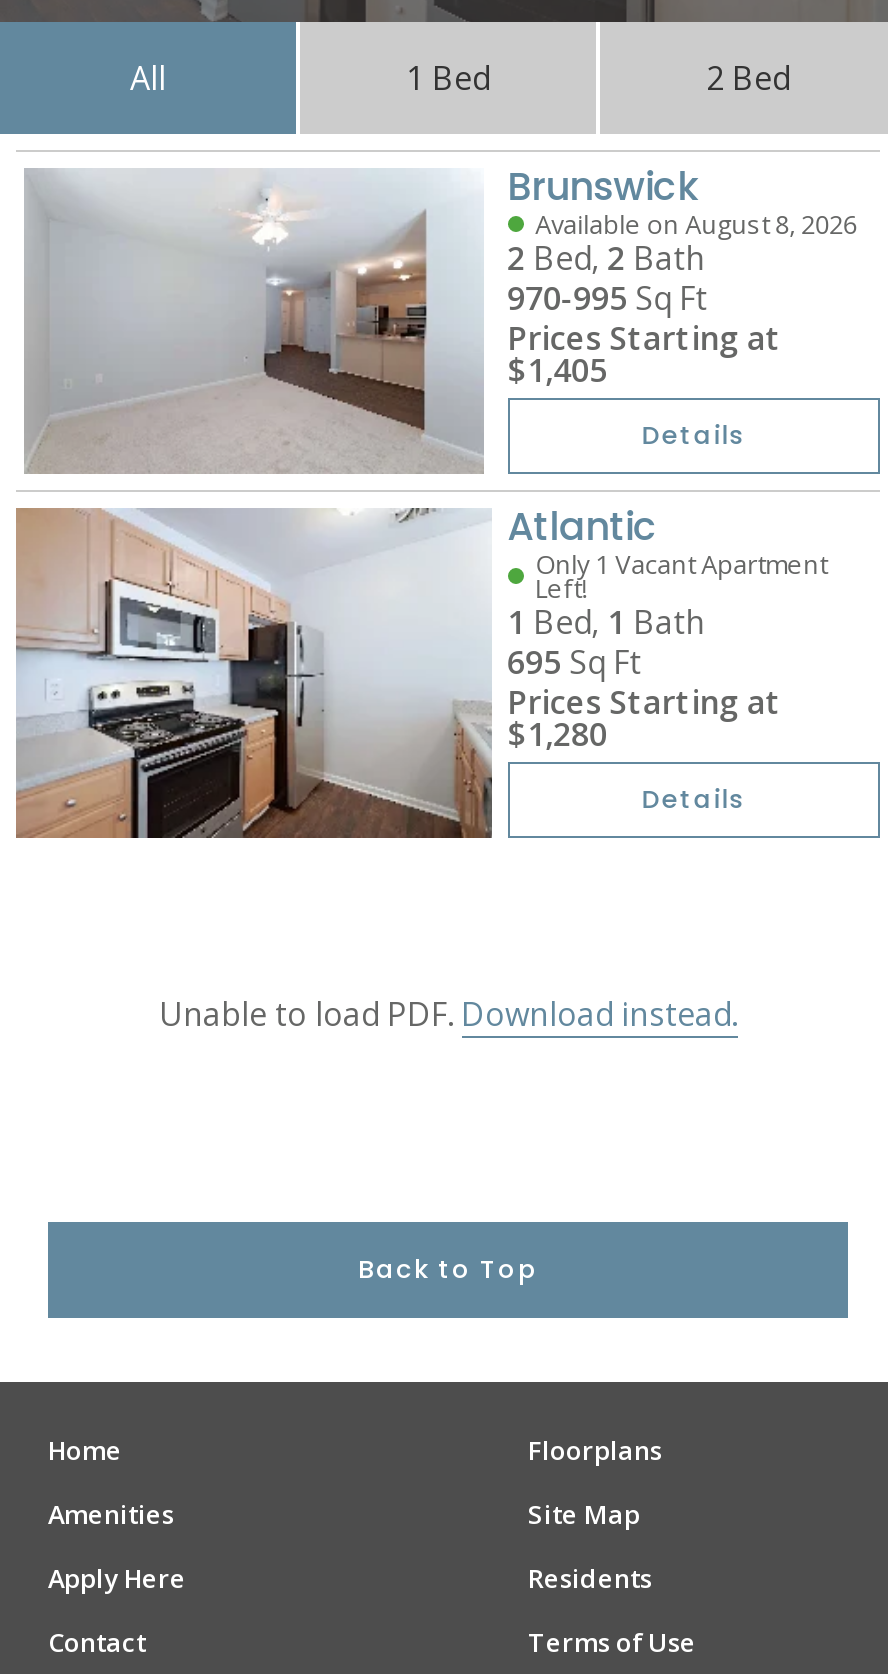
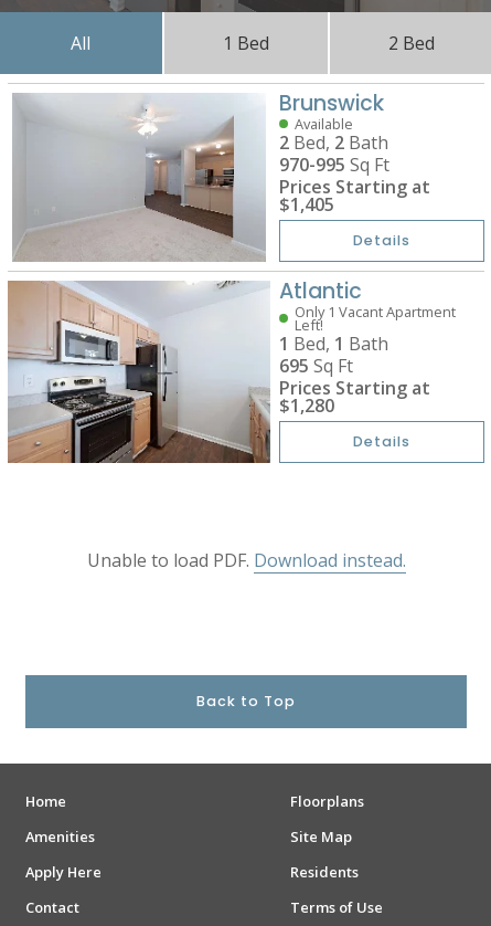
[535,206,857,242] Available on August 8, 2026 -> [294,114,353,134] Available

